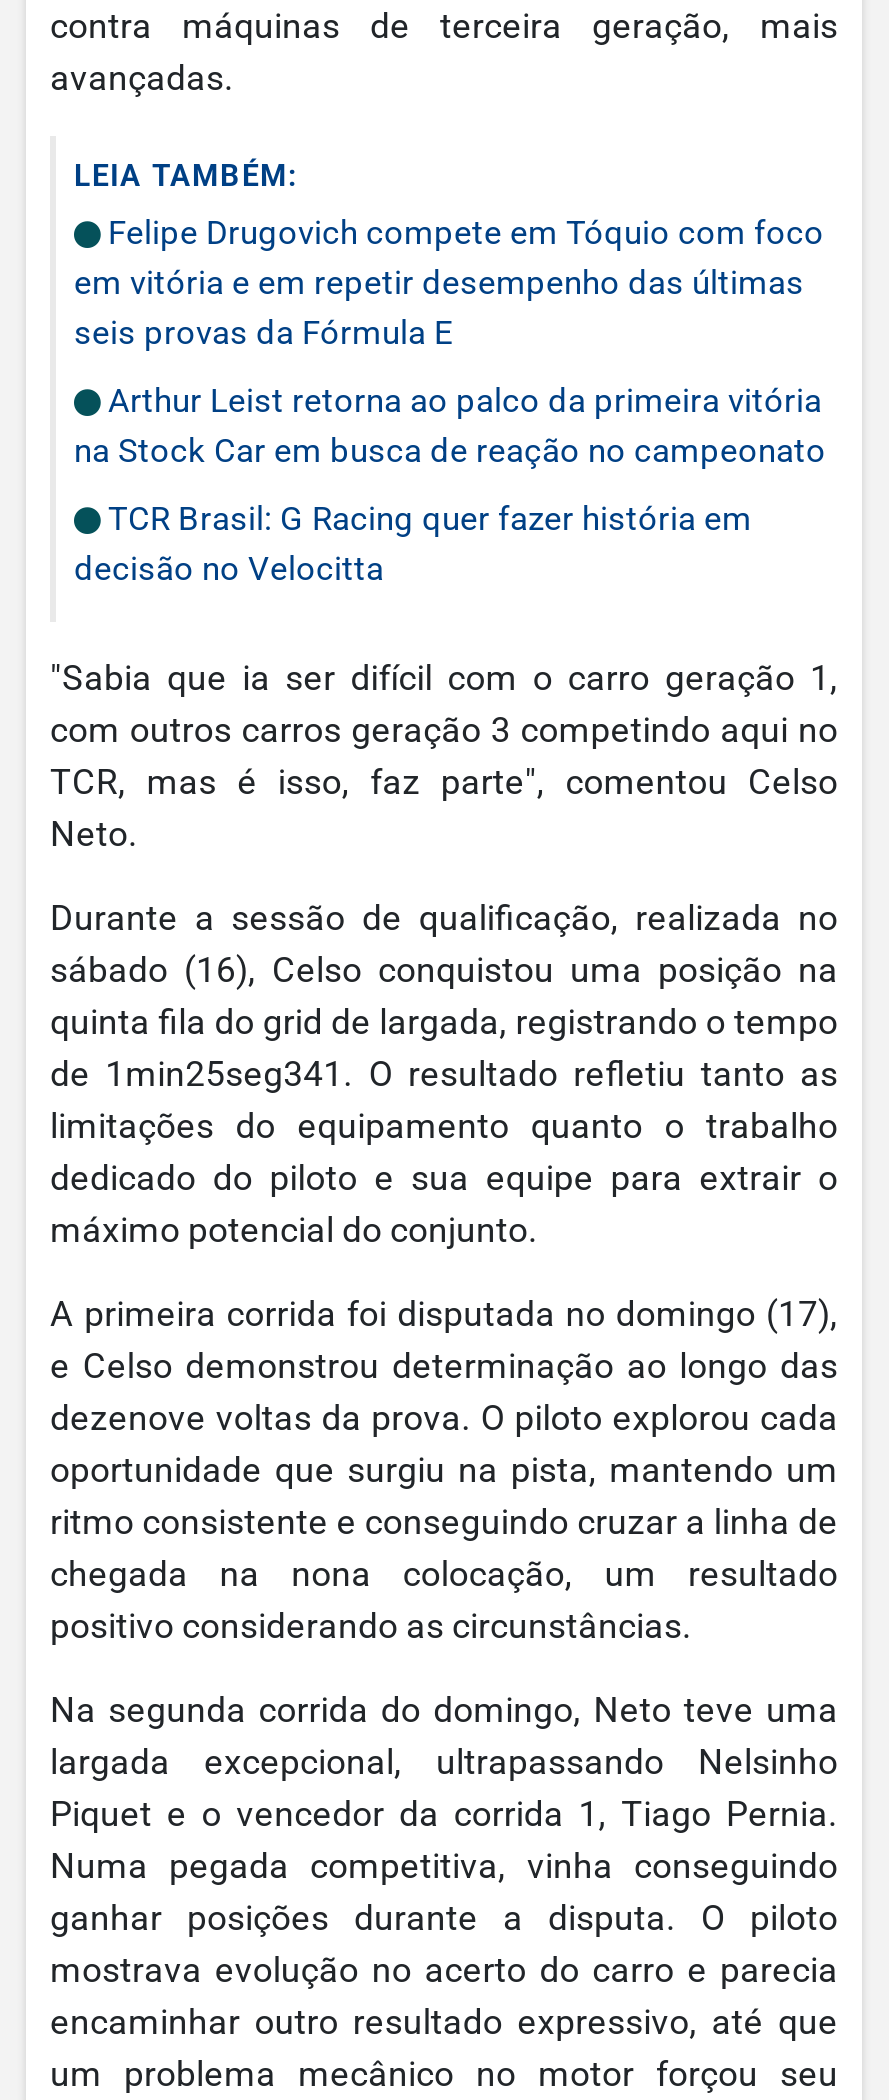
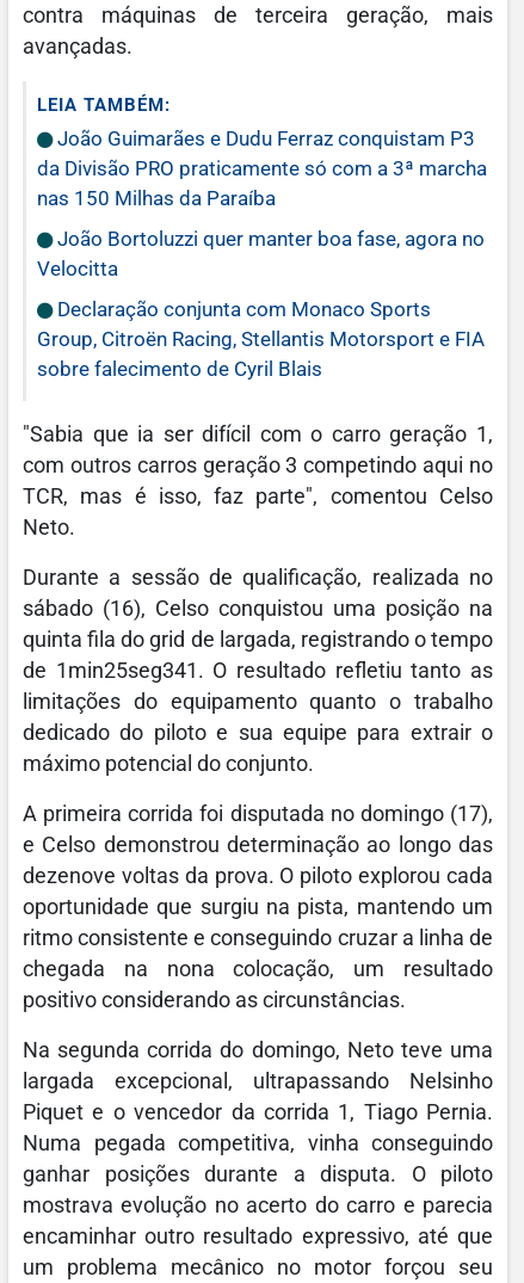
[74,212,824,352] Felipe Drugovich compete em Tóquio com foco | em vitória e em repetir desempenho das últimas | seis provas da Fórmula E -> [37,127,487,210] João Guimarães e Dudu Ferraz conquistam P3 | da Divisão PRO praticamente só com a 3ª marcha | nas 150 Milhas da Paraíba
[74,380,826,470] Arthur Leist retorna ao palco da primeira vitória | na Stock Car em busca de reação no campeonato -> [37,227,485,281] João Bortoluzzi quer manter boa fase, agora no | Velocitta
[74,498,752,588] TCR Brasil: G Racing quer fazer história em | decisão no Velocitta -> [37,297,485,381] Declaração conjunta com Monaco Sports | Group, Citroën Racing, Stellantis Motorsport e FIA | sobre falecimento de Cyril Blais

